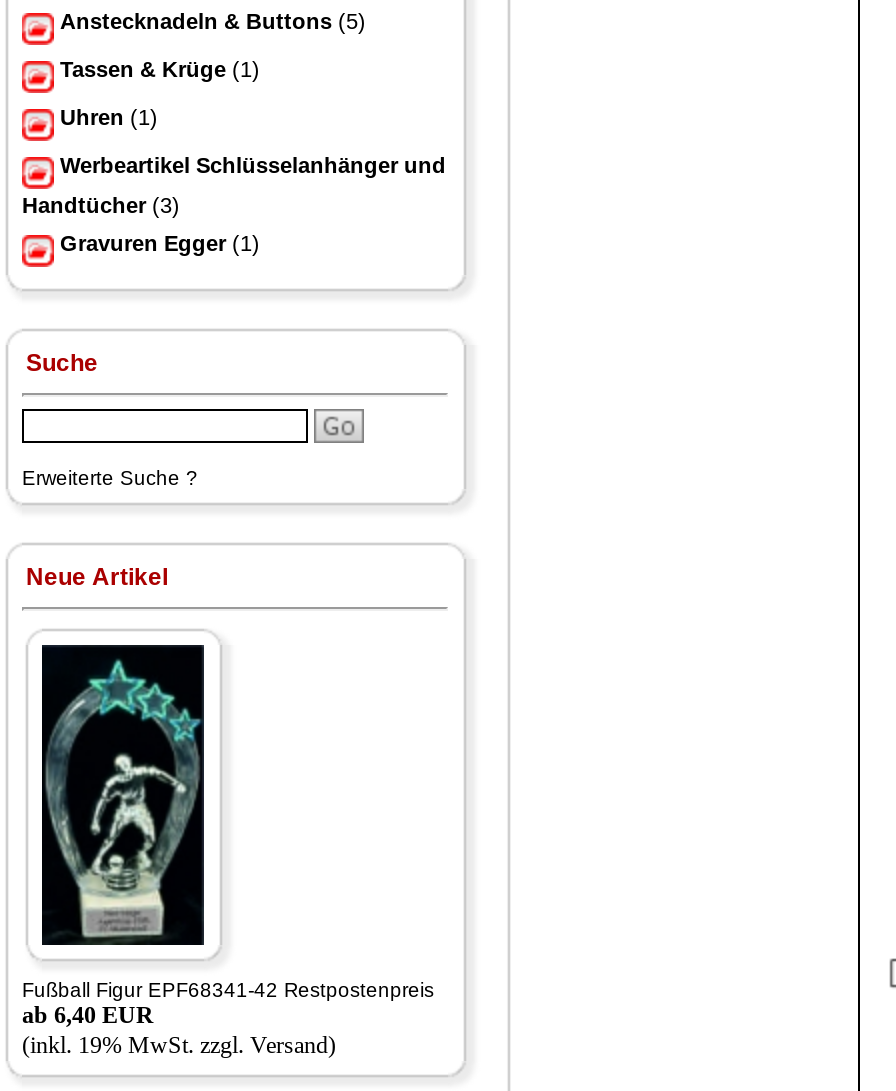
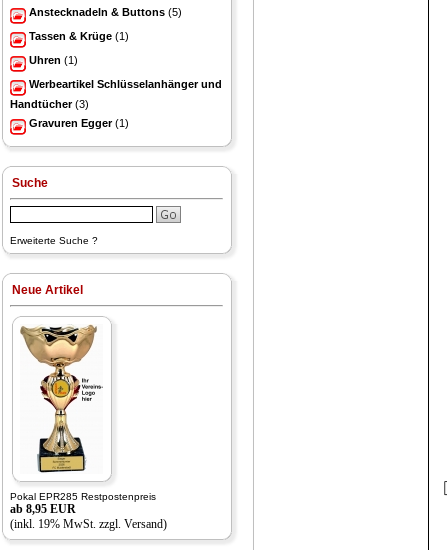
[22,643,434,1029] [image] | Fußball Figur EPF68341-42 Restpostenpreis | ab 6,40 EUR -> [10,324,156,516] [image] | Pokal EPR285 Restpostenpreis | ab 8,95 EUR

